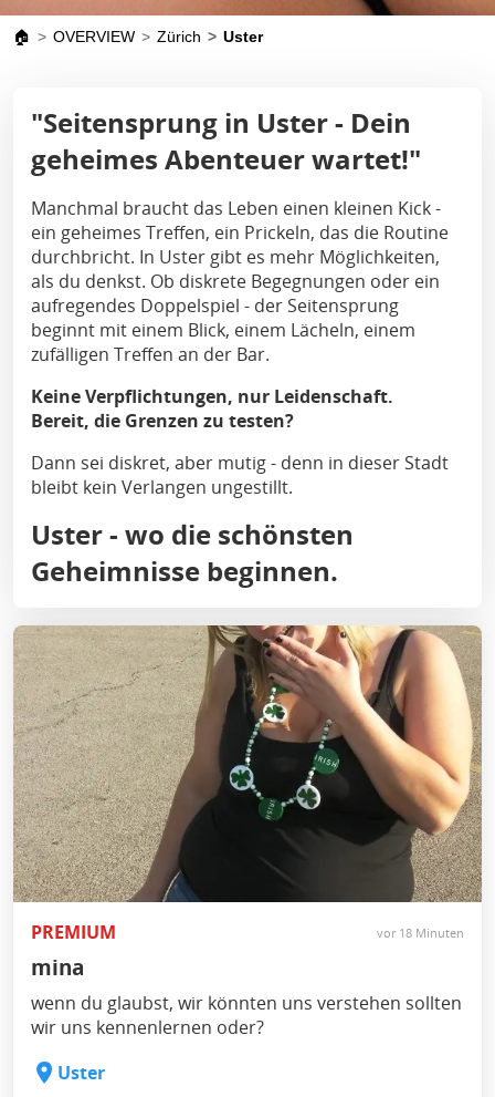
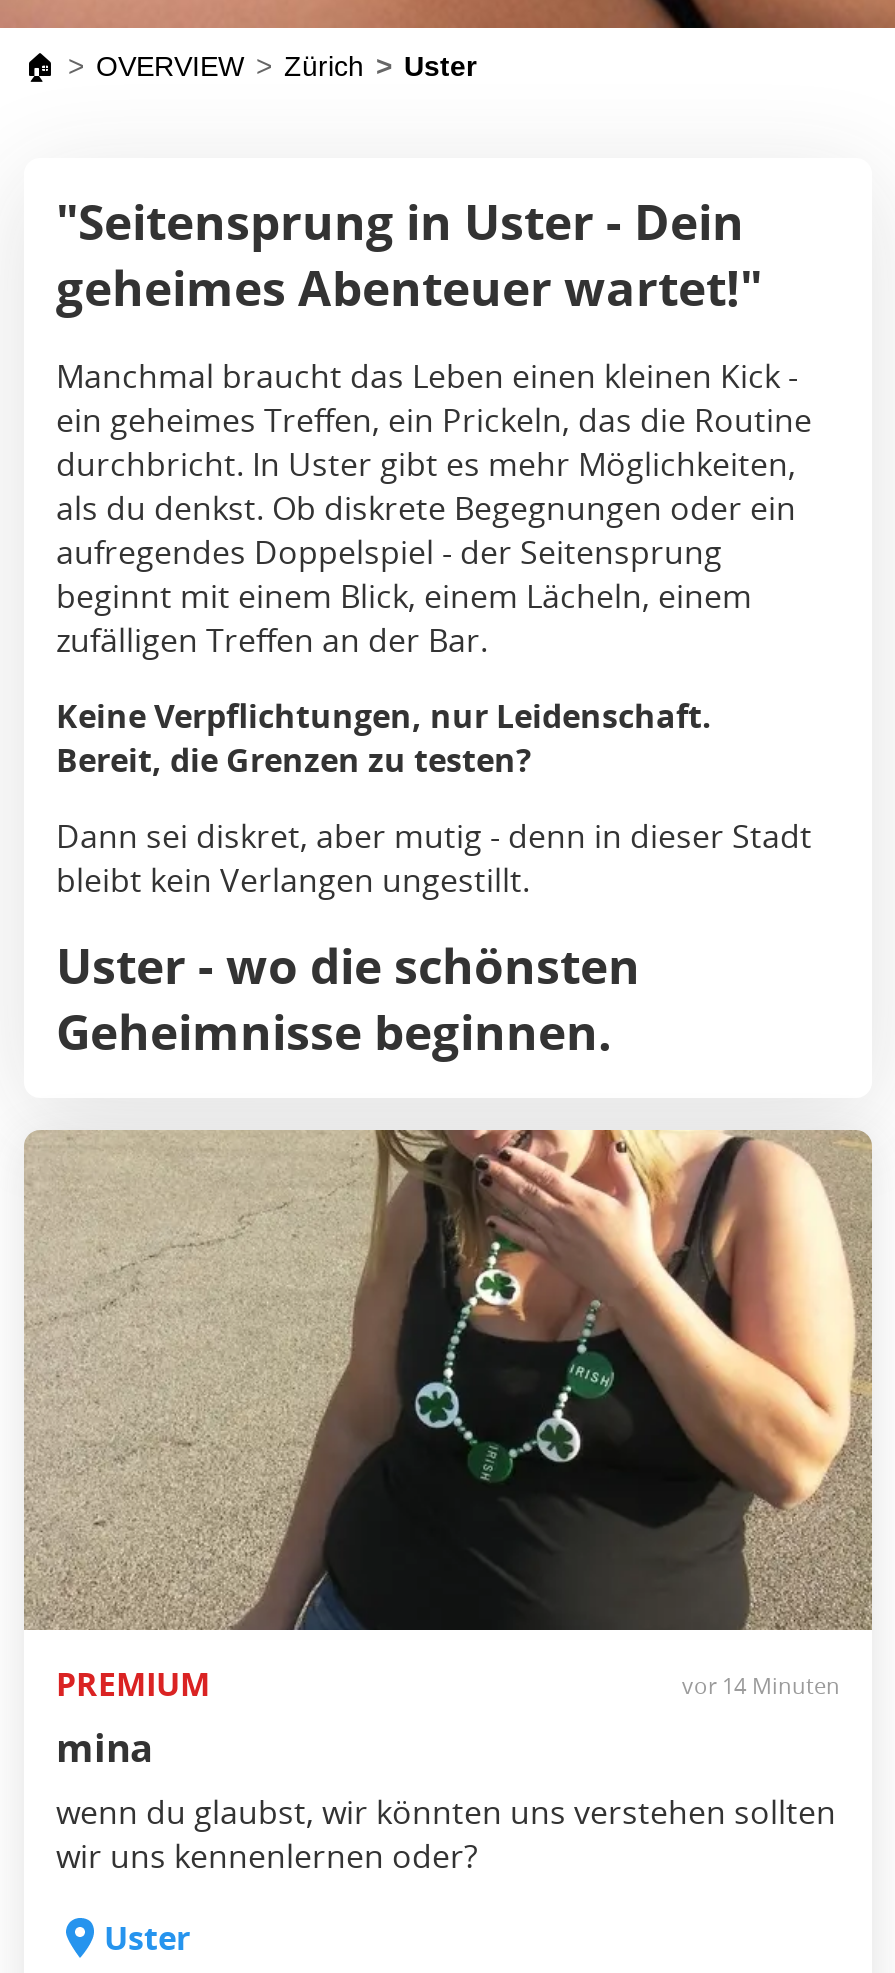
[377,924,464,940] vor 18 Minuten -> [682,1669,840,1699] vor 14 Minuten

